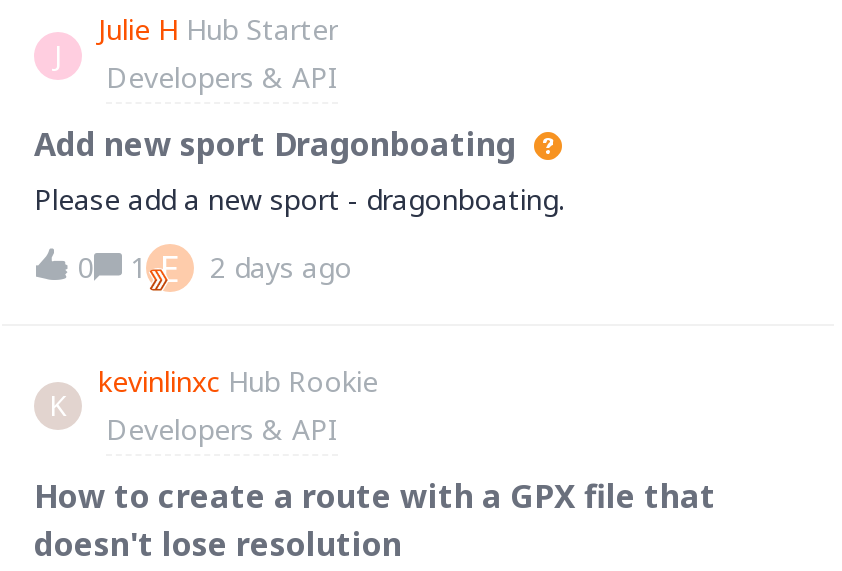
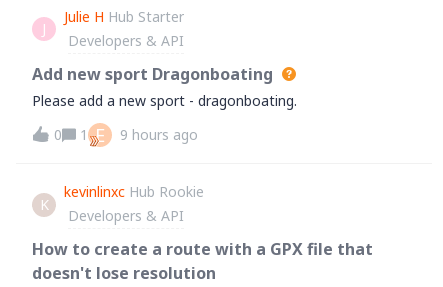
[210,247,352,285] 2 days ago -> [120,125,198,144] 9 hours ago

